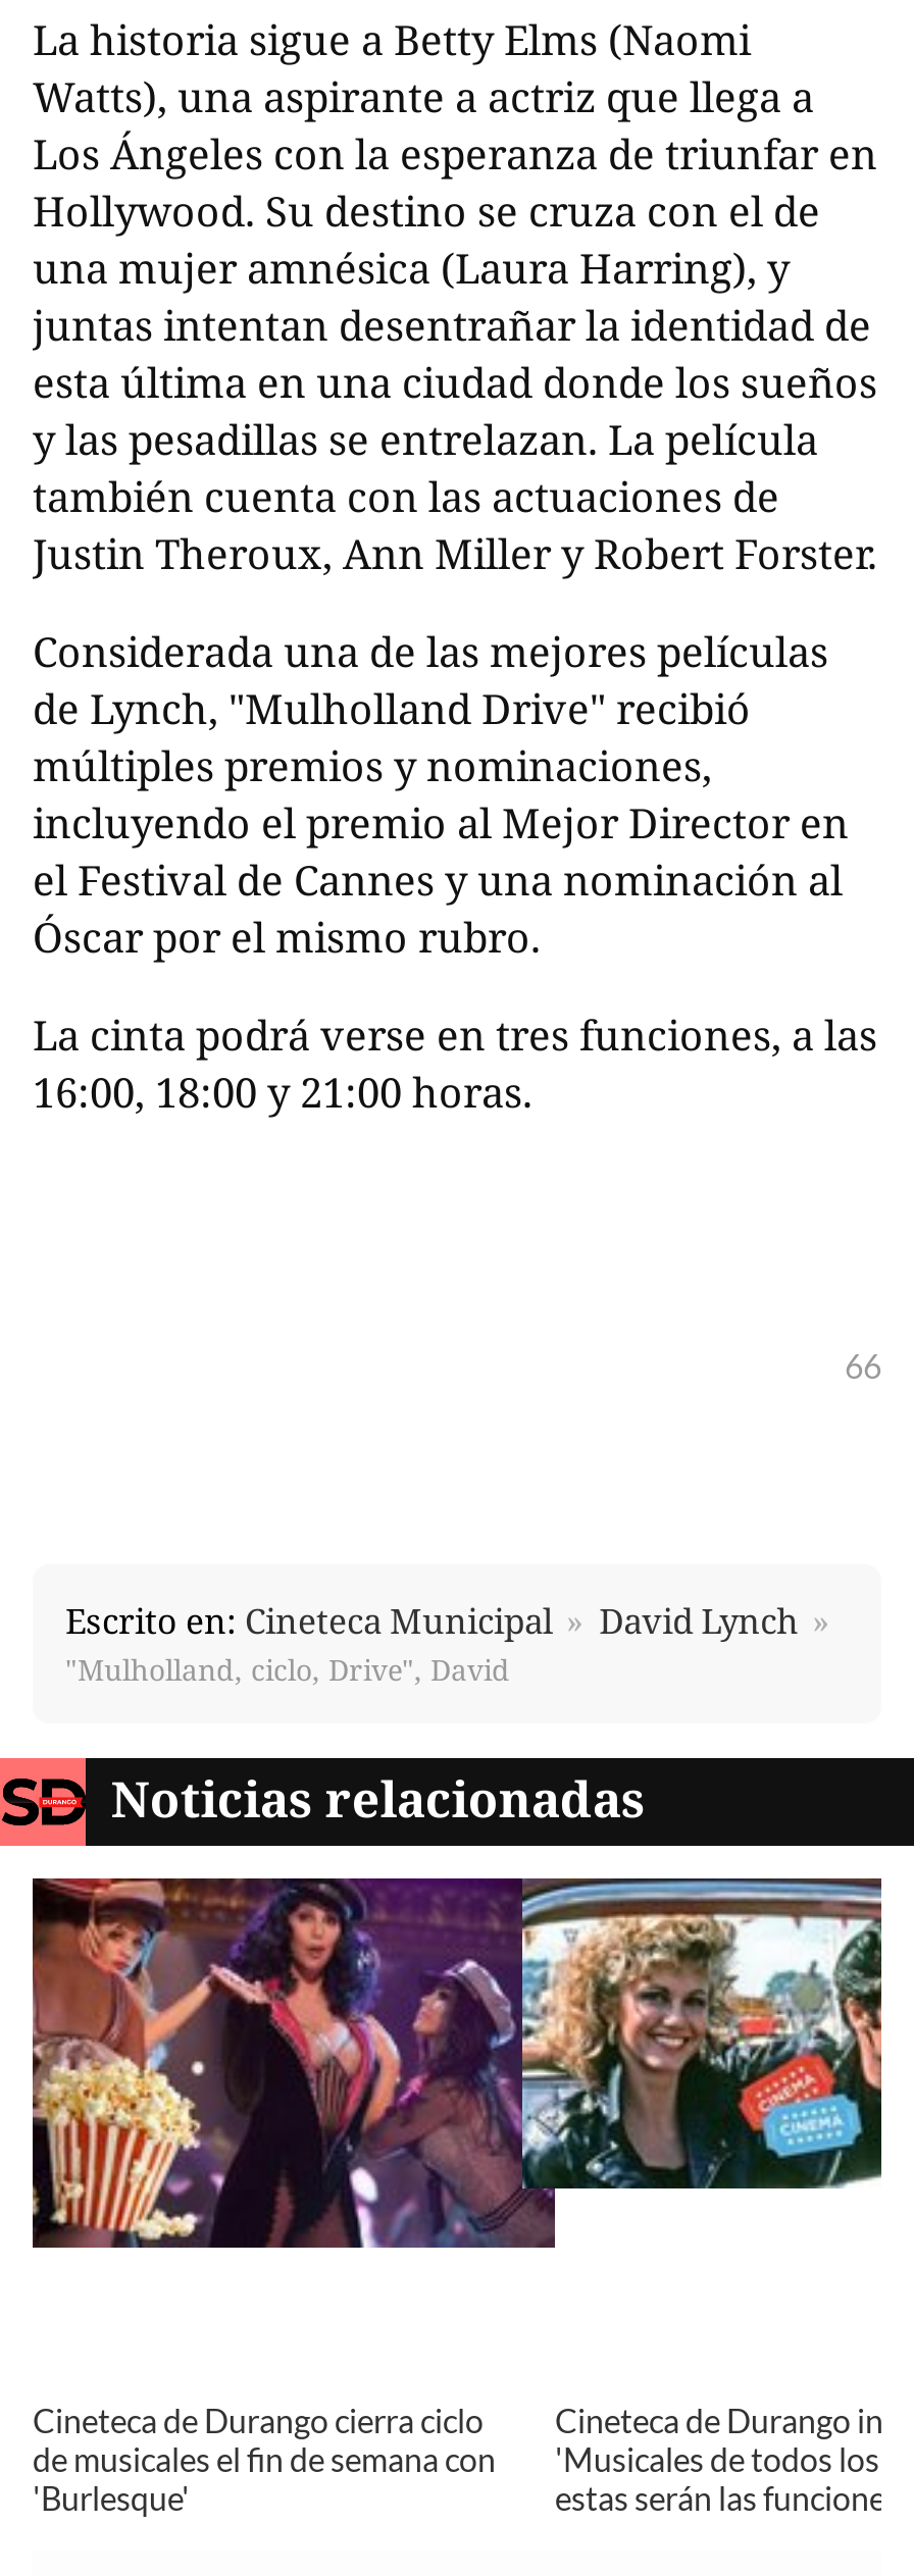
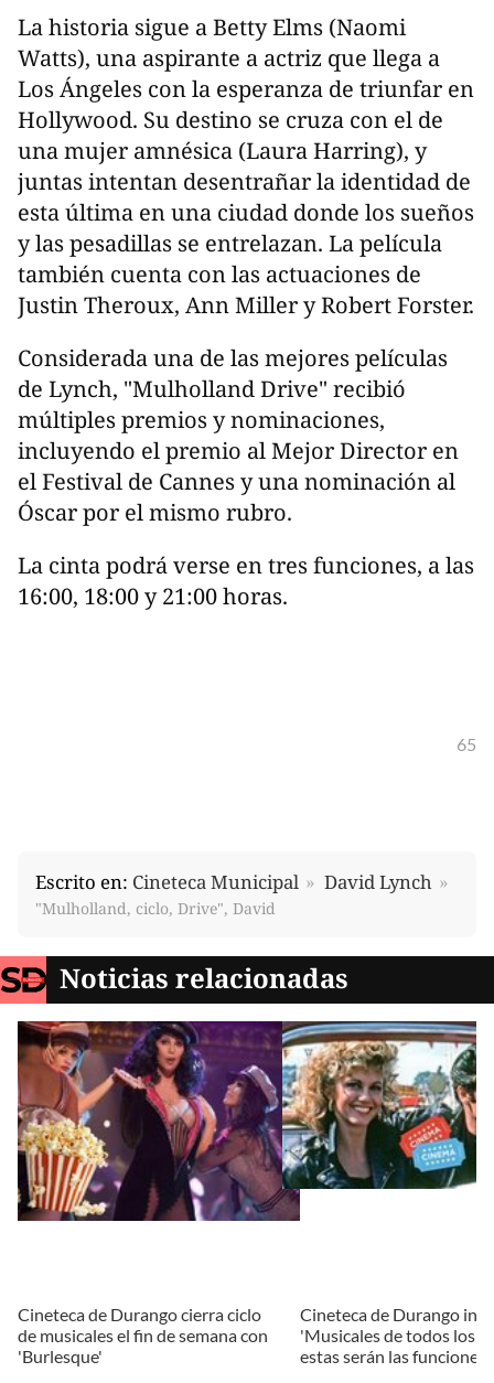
[845,1347,881,1385] 66 -> [457,734,476,755] 65

